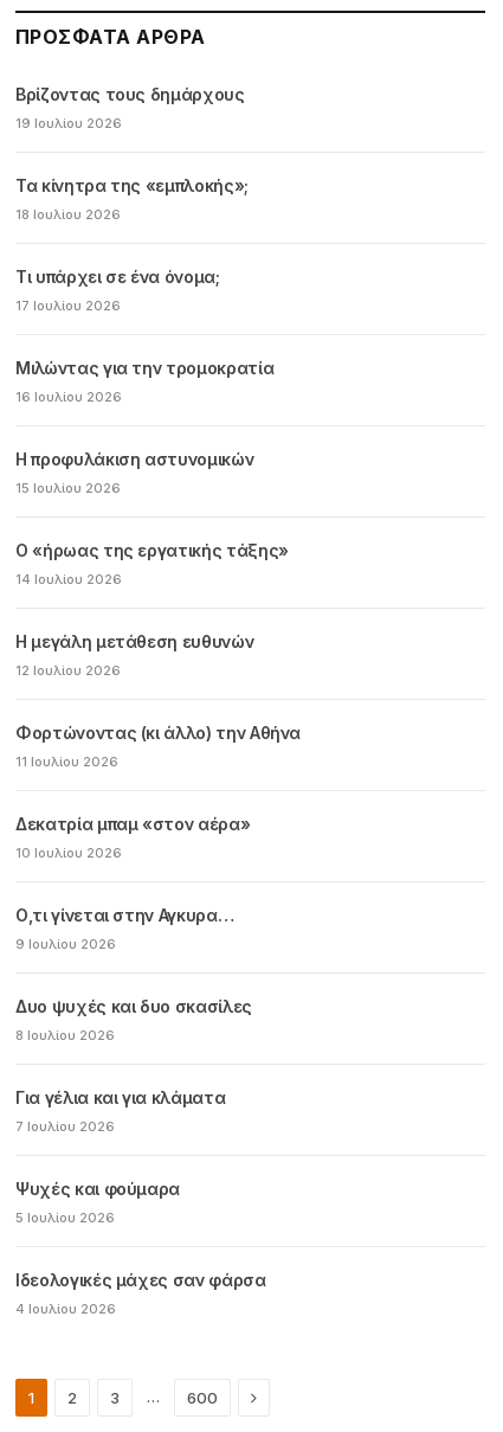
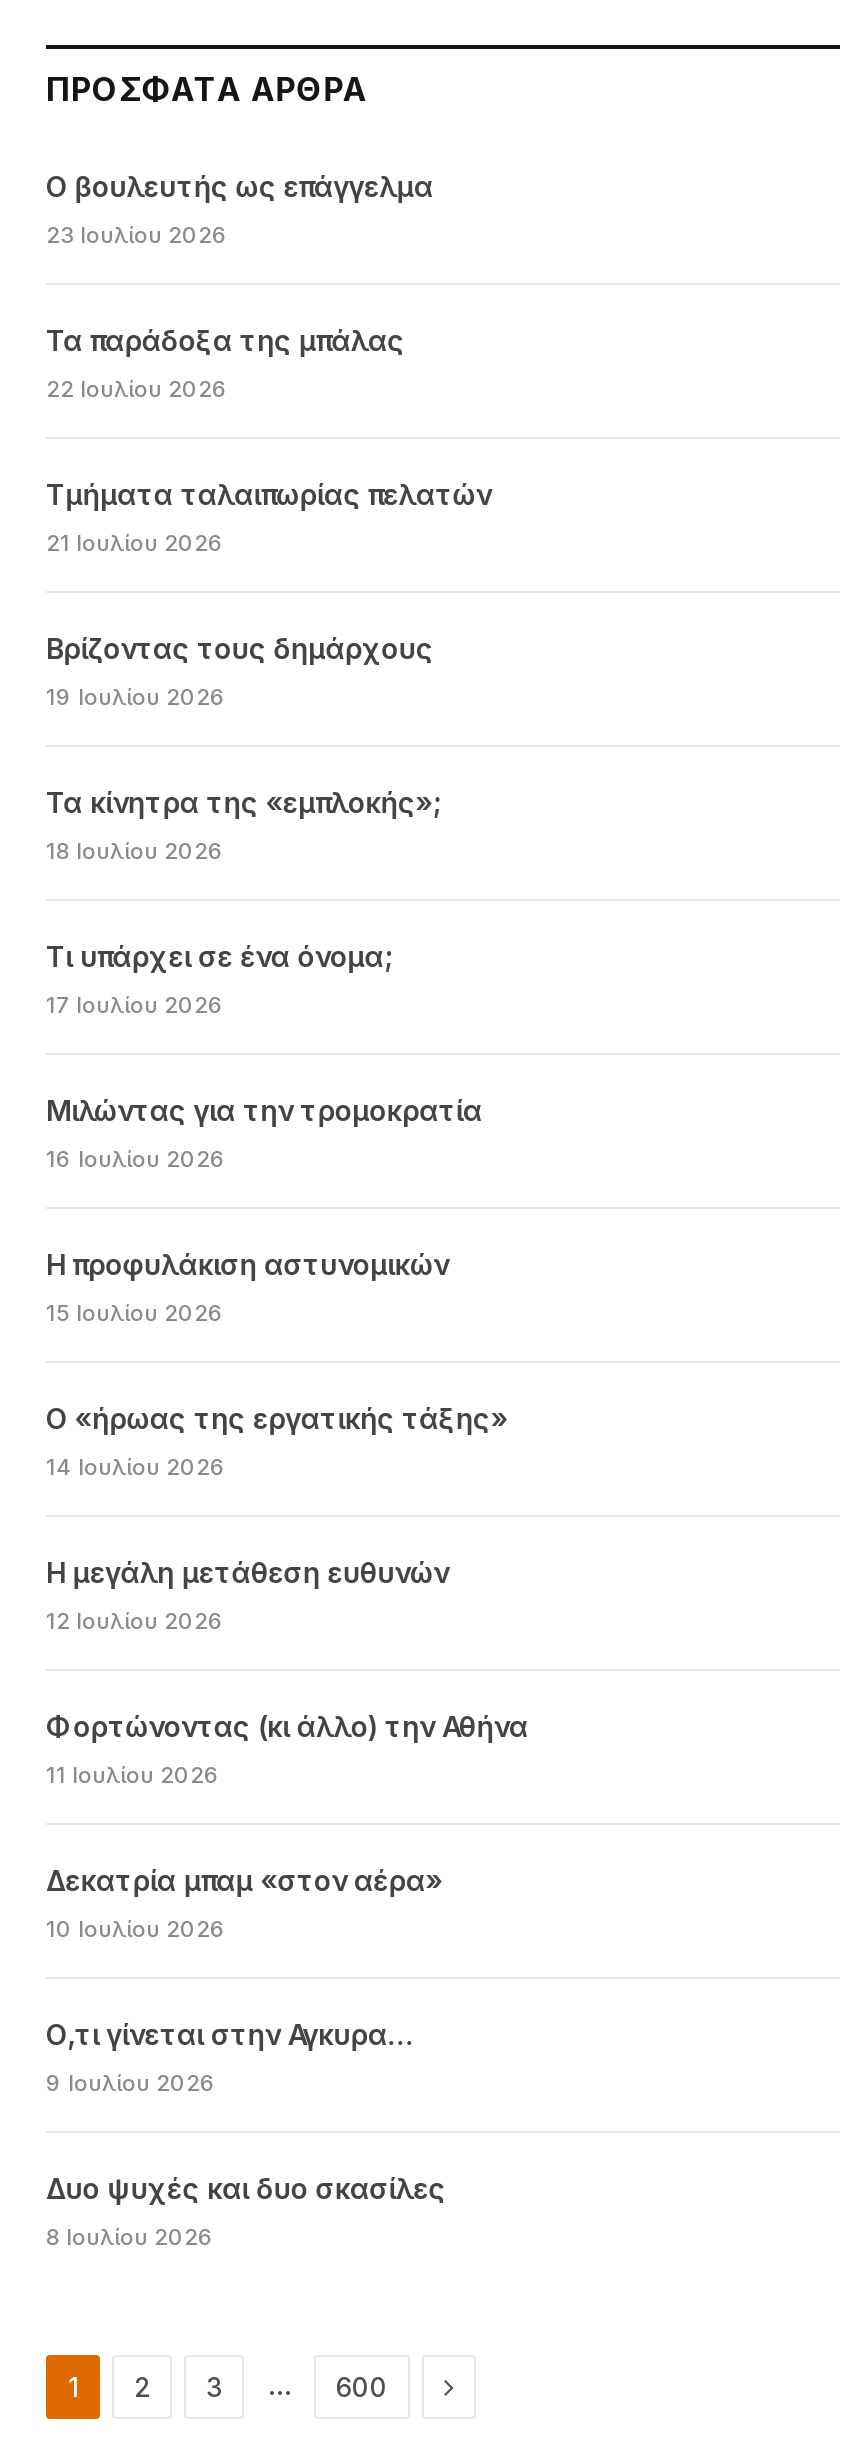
none -> [46,169,491,557] Ο βουλευτής ως επάγγελμα | 23 Ιουλίου 2026 | Τα παράδοξα της μπάλας | 22 Ιουλίου 2026 | Τμήματα ταλαιπωρίας πελατών | 21 Ιουλίου 2026
moved [15,84,301,1044] -> [46,631,528,2251]: Βρίζοντας τους δημάρχους | 19 Ιουλίου 2026 | Τα κίνητρα της «εμπλοκής»; | ... | Δυο ψυχές και δυο σκασίλες | 8 Ιουλίου 2026
[15,1087,266,1317] Για γέλια και για κλάματα | 7 Ιουλίου 2026 | Ψυχές και φούμαρα | 5 Ιουλίου 2026 | Ιδεολογικές μάχες σαν φάρσα | 4 Ιουλίου 2026 -> none

